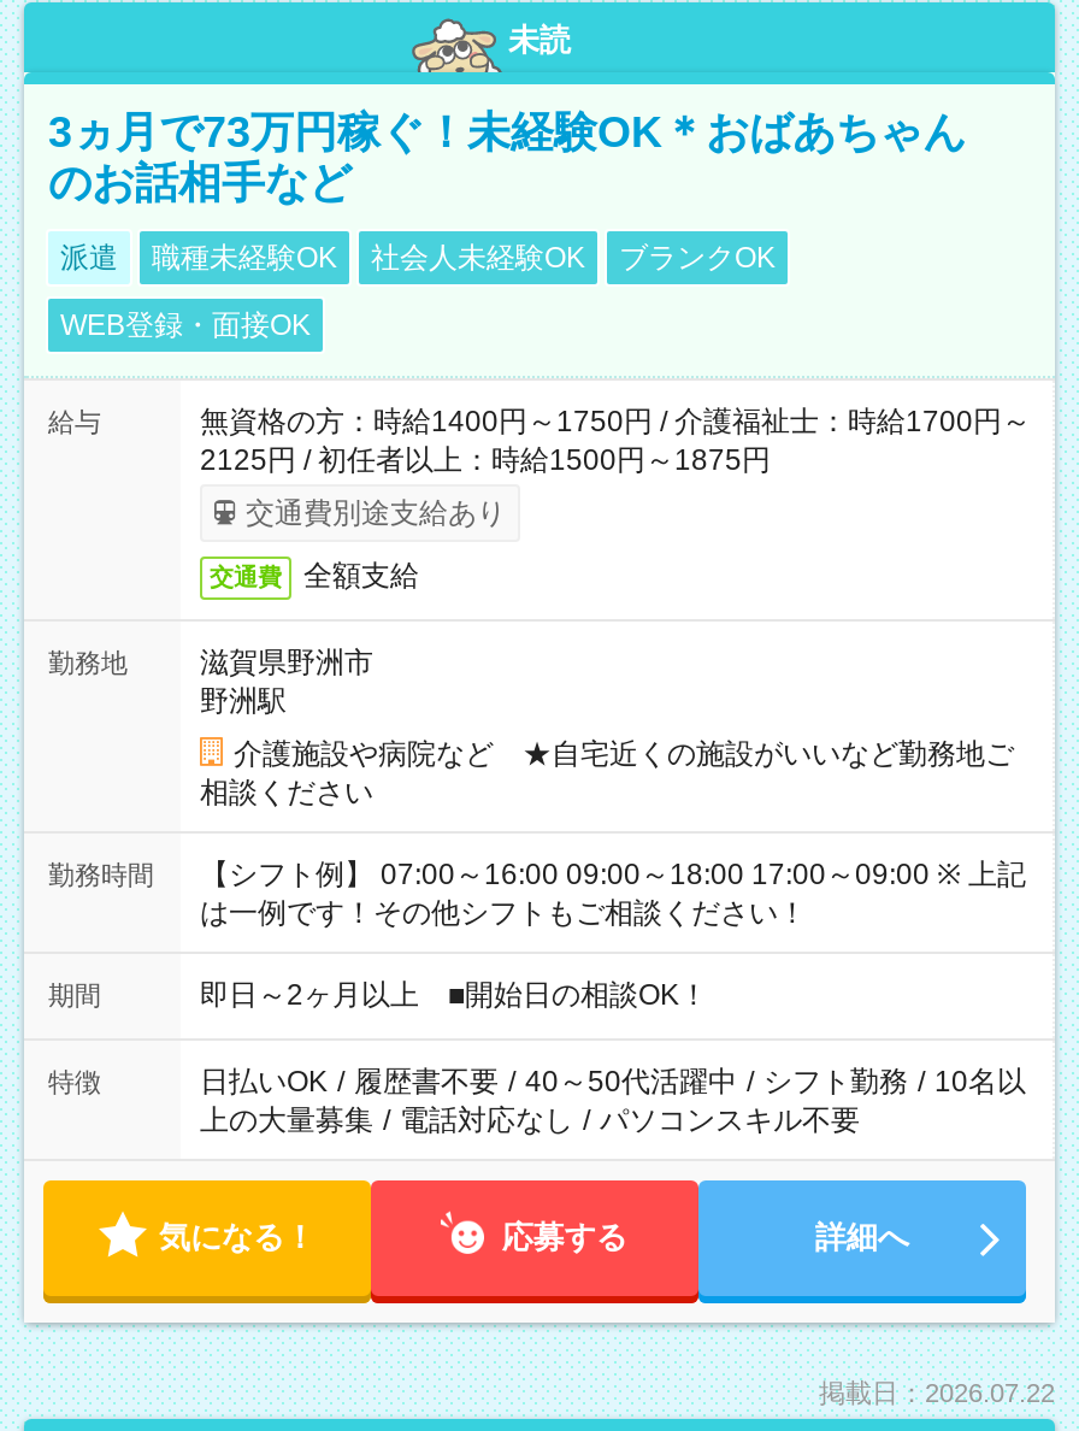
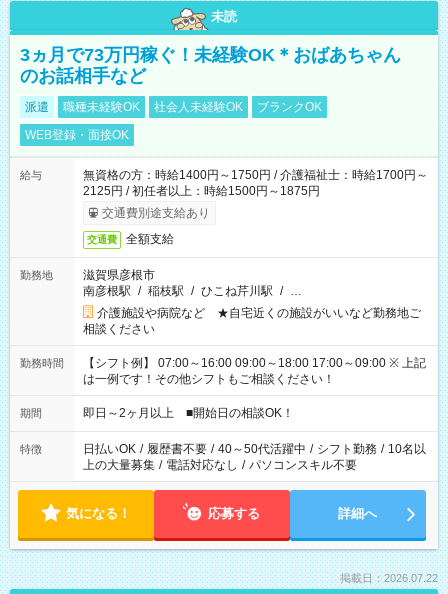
[200,646,373,718] 滋賀県野洲市 | 野洲駅 -> [83,268,302,298] 滋賀県彦根市 | 南彦根駅 / 稲枝駅 / ひこね芹川駅 / …

